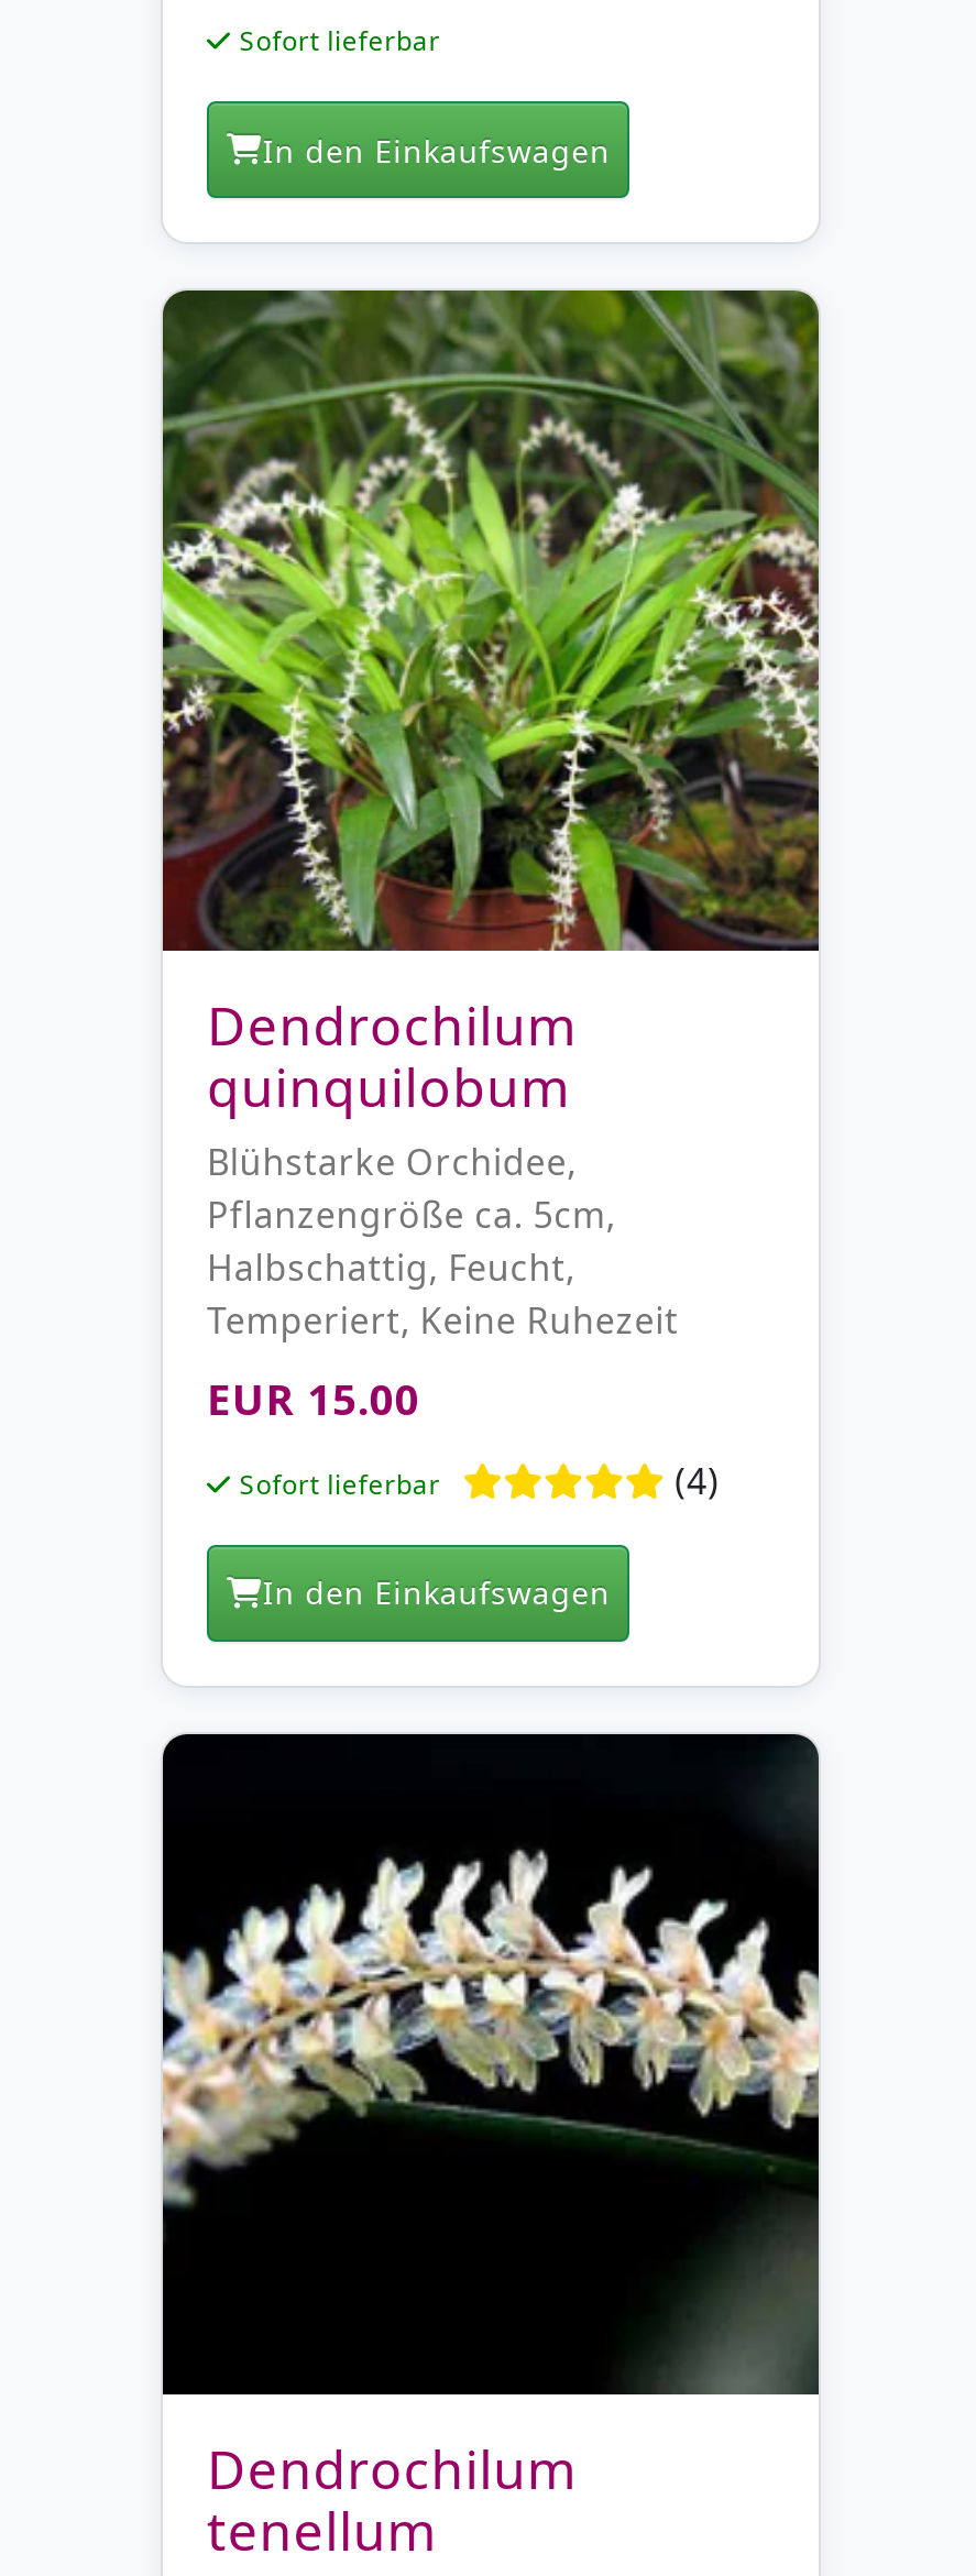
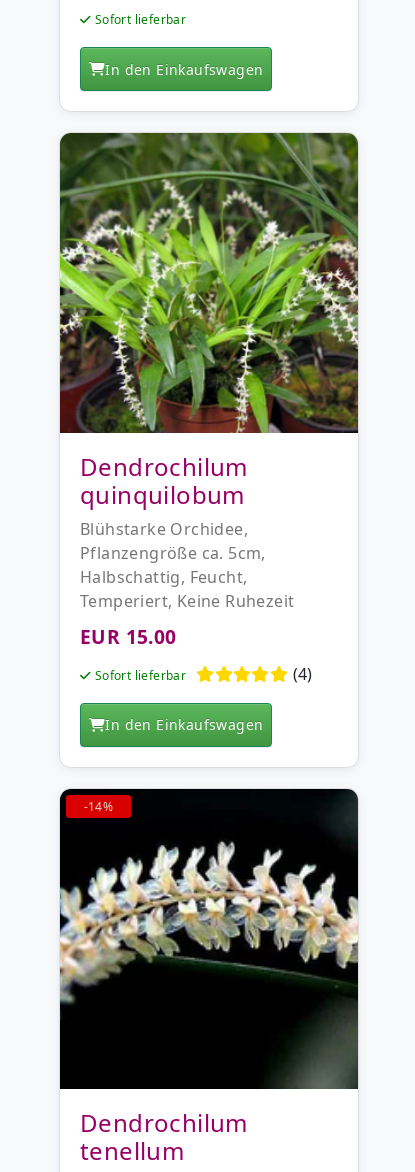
none -> [84,798,113,815] -14%

